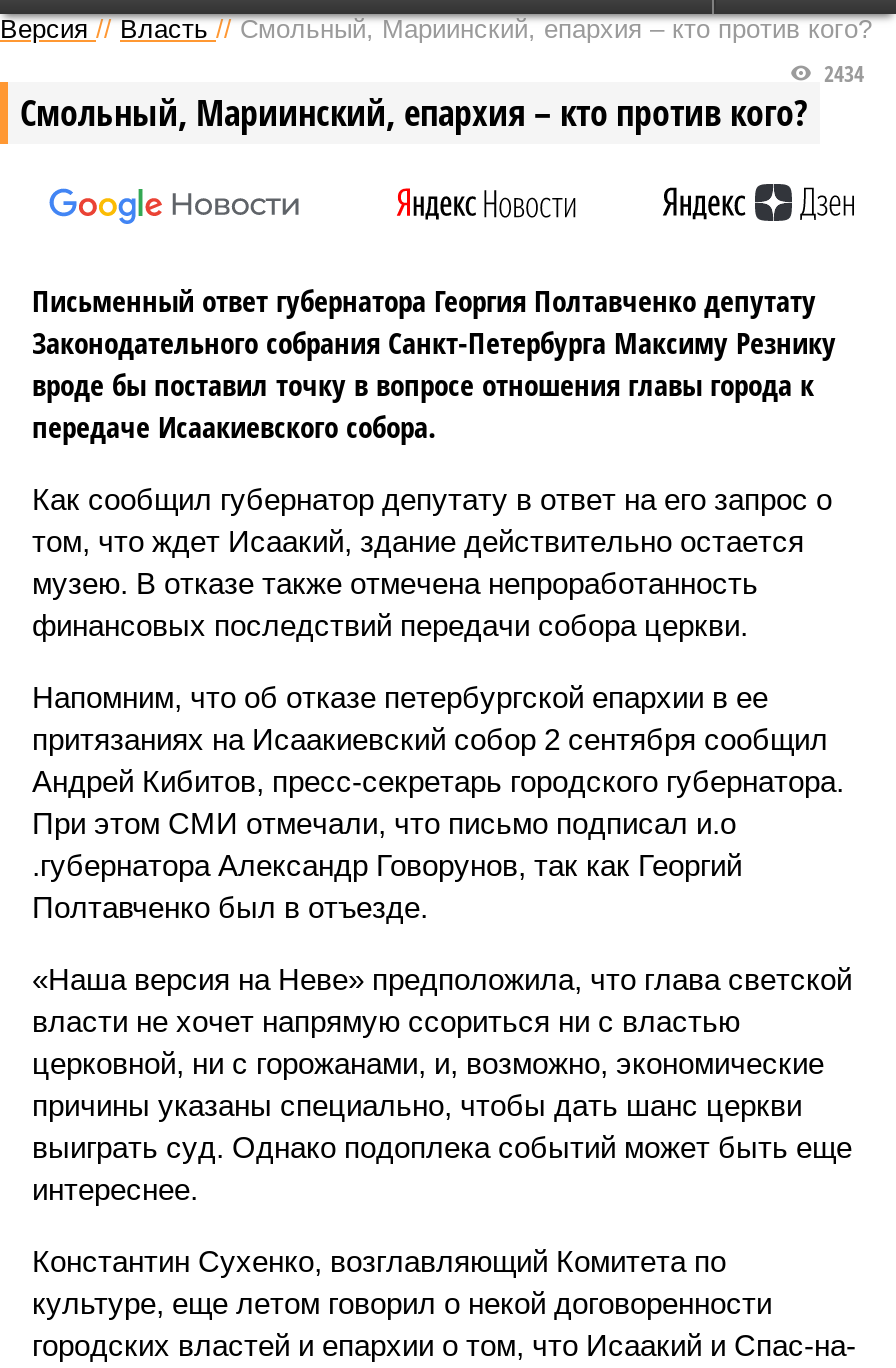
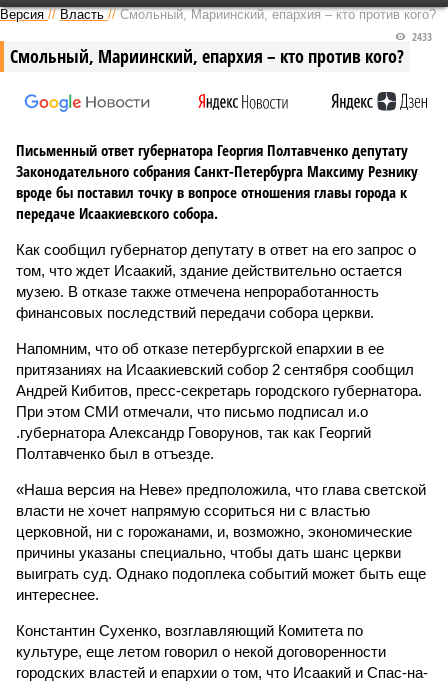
[818,58,864,88] 2434 -> [409,29,432,44] 2433

